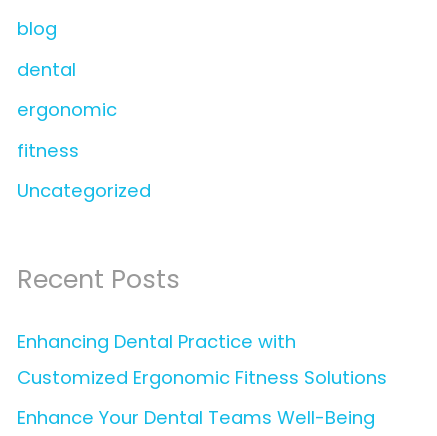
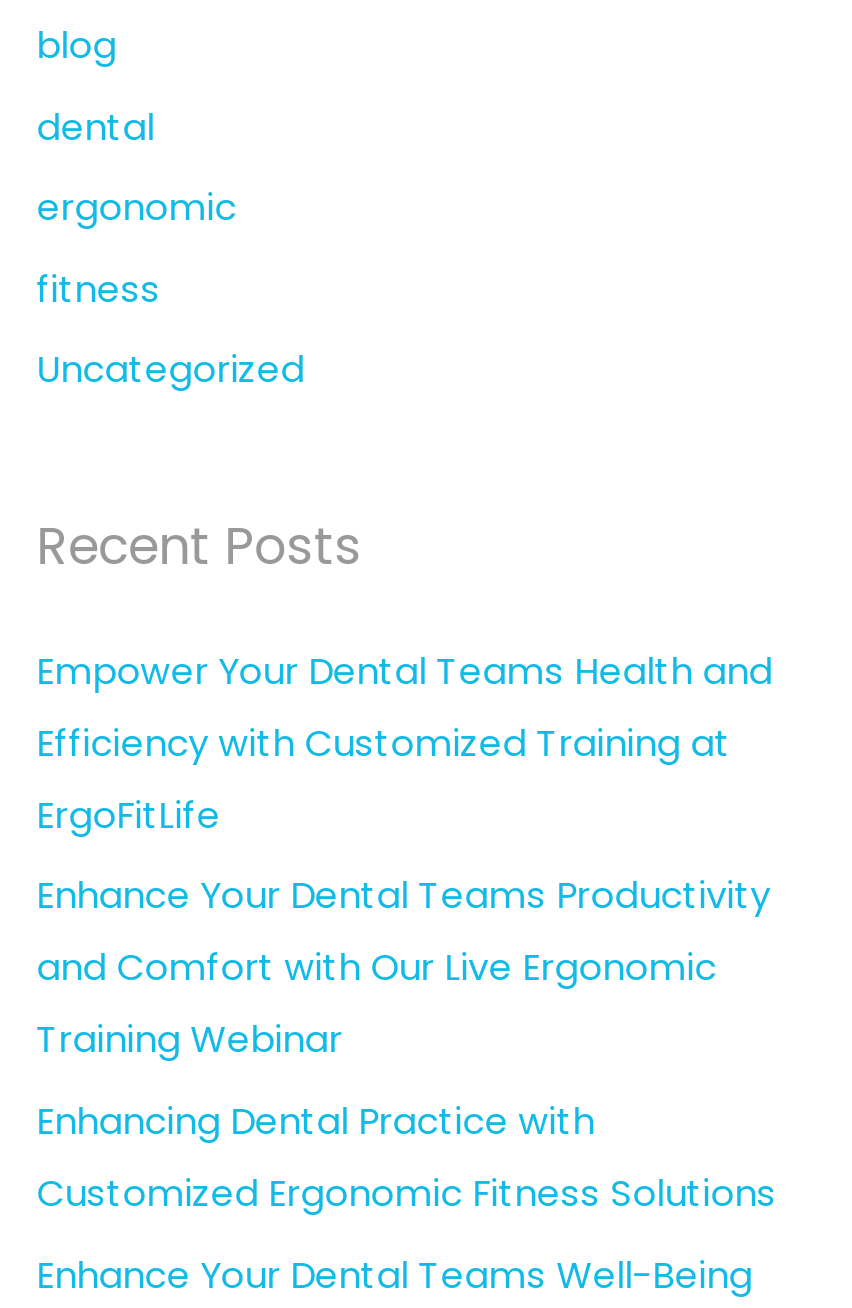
none -> [36,646,772,1065] Empower Your Dental Teams Health and | Efficiency with Customized Training at | ErgoFitLife | Enhance Your Dental Teams Productivity | and Comfort with Our Live Ergonomic | Training Webinar

